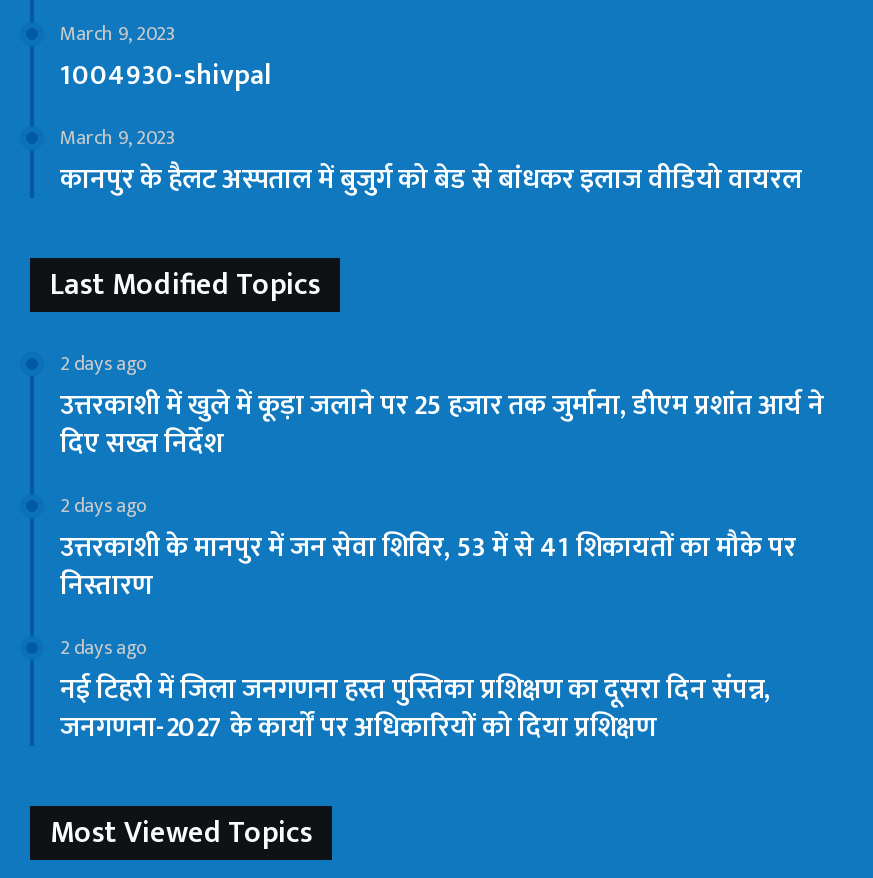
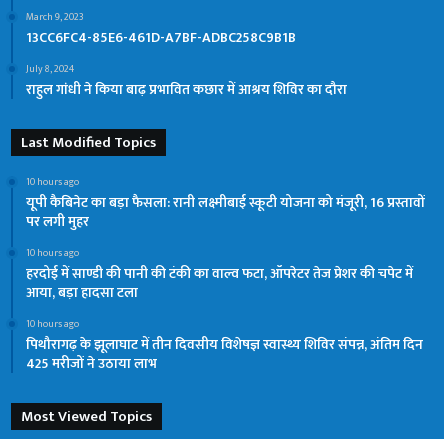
[60,51,272,97] 1004930-shivpal -> [26,26,296,49] 13CC6FC4-85E6-461D-A7BF-ADBC258C9B1B
[60,121,802,201] March 9, 2023 | कानपुर के हैलट अस्पताल में बुजुर्ग को बेड से बांधकर इलाज वीडियो वायरल -> [26,61,347,101] July 8, 2024 | राहुल गांधी ने किया बाढ़ प्रभावित कछार में आश्रय शिविर का दौरा
[60,347,824,465] 2 days ago | उत्तरकाशी में खुले में कूड़ा जलाने पर 25 हजार तक जुर्माना, डीएम प्रशांत आर्य ने | दिए सख्त निर्देश -> [26,174,425,233] 10 hours ago | यूपी कैबिनेट का बड़ा फैसला: रानी लक्ष्मीबाई स्कूटी योजना को मंजूरी, 16 प्रस्तावों | पर लगी मुहर
[60,489,796,607] 2 days ago | उत्तरकाशी के मानपुर में जन सेवा शिविर, 53 में से 41 शिकायतों का मौके पर | निस्तारण -> [26,245,413,304] 10 hours ago | हरदोई में साण्डी की पानी की टंकी का वाल्व फटा, ऑपरेटर तेज प्रेशर की चपेट में | आया, बड़ा हादसा टला
[60,631,770,749] 2 days ago | नई टिहरी में जिला जनगणना हस्त पुस्तिका प्रशिक्षण का दूसरा दिन संपन्न, | जनगणना-2027 के कार्यों पर अधिकारियों को दिया प्रशिक्षण -> [26,316,423,375] 10 hours ago | पिथौरागढ़ के झूलाघाट में तीन दिवसीय विशेषज्ञ स्वास्थ्य शिविर संपन्न, अंतिम दिन | 425 मरीजों ने उठाया लाभ

